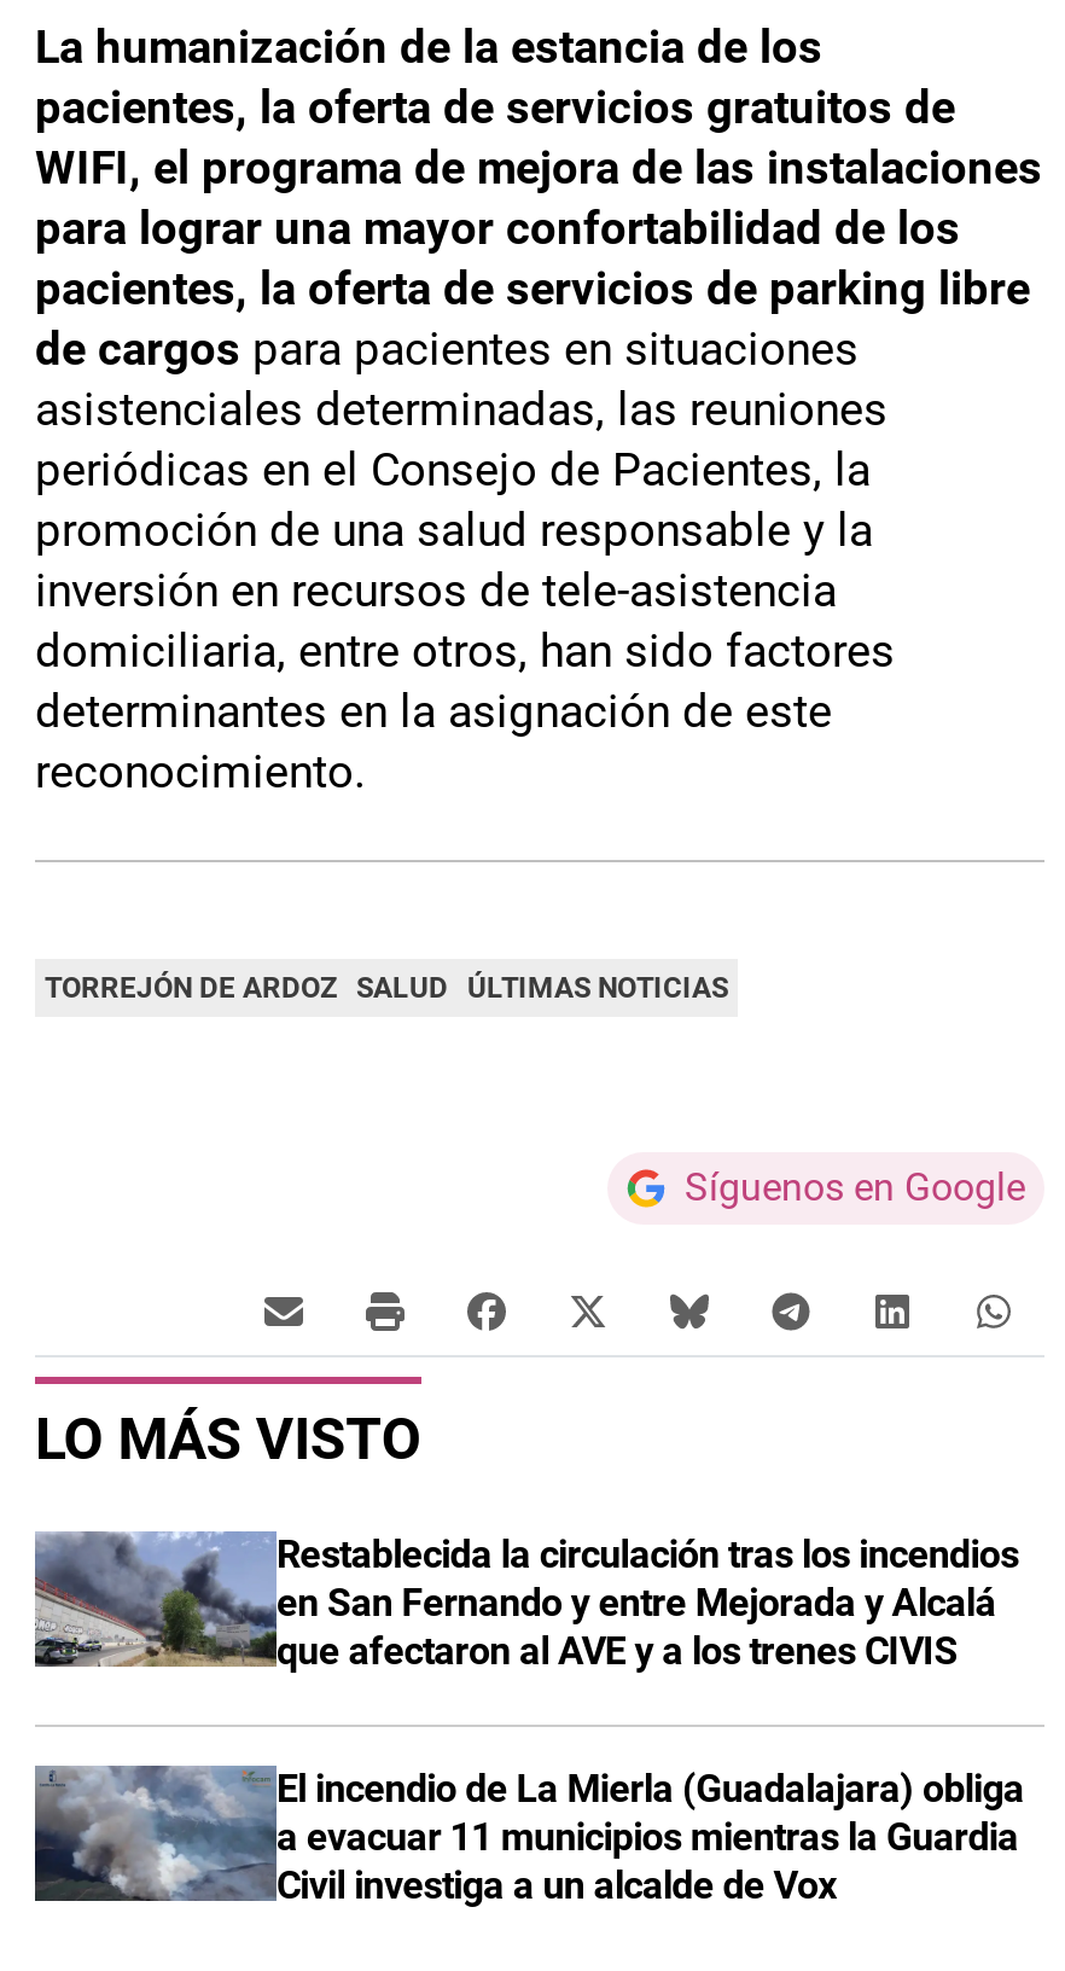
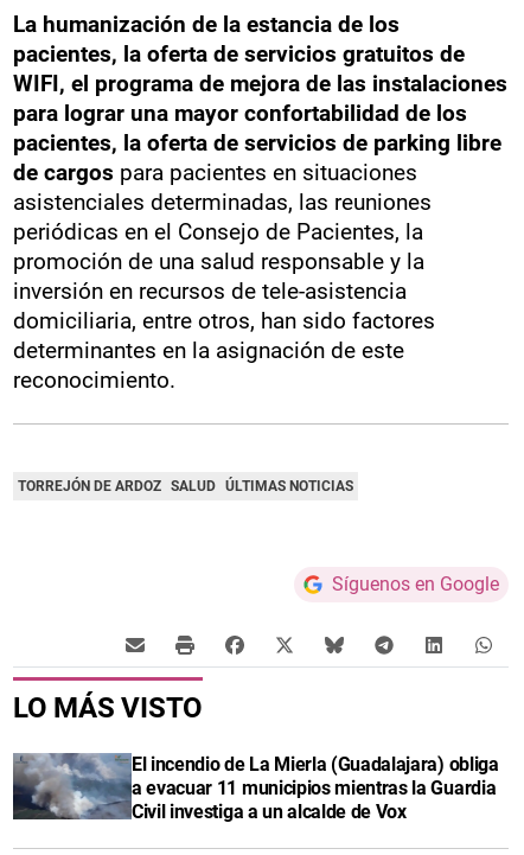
[33,1531,1019,1673] [image] | Restablecida la circulación tras los incendios | en San Fernando y entre Mejorada y Alcalá | que afectaron al AVE y a los trenes CIVIS -> none

